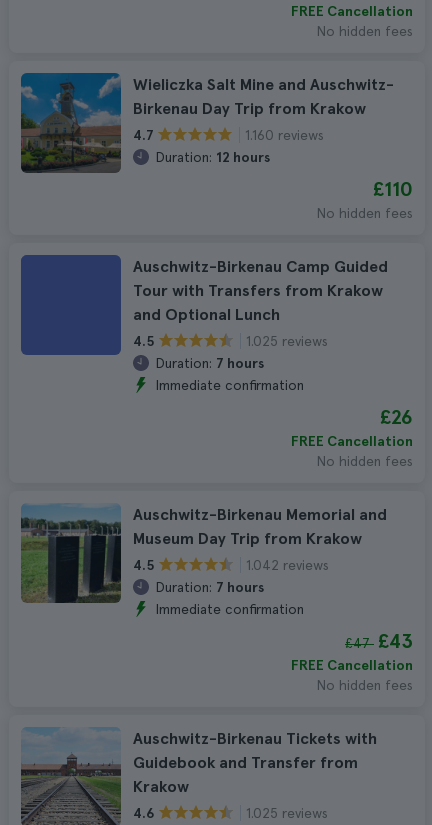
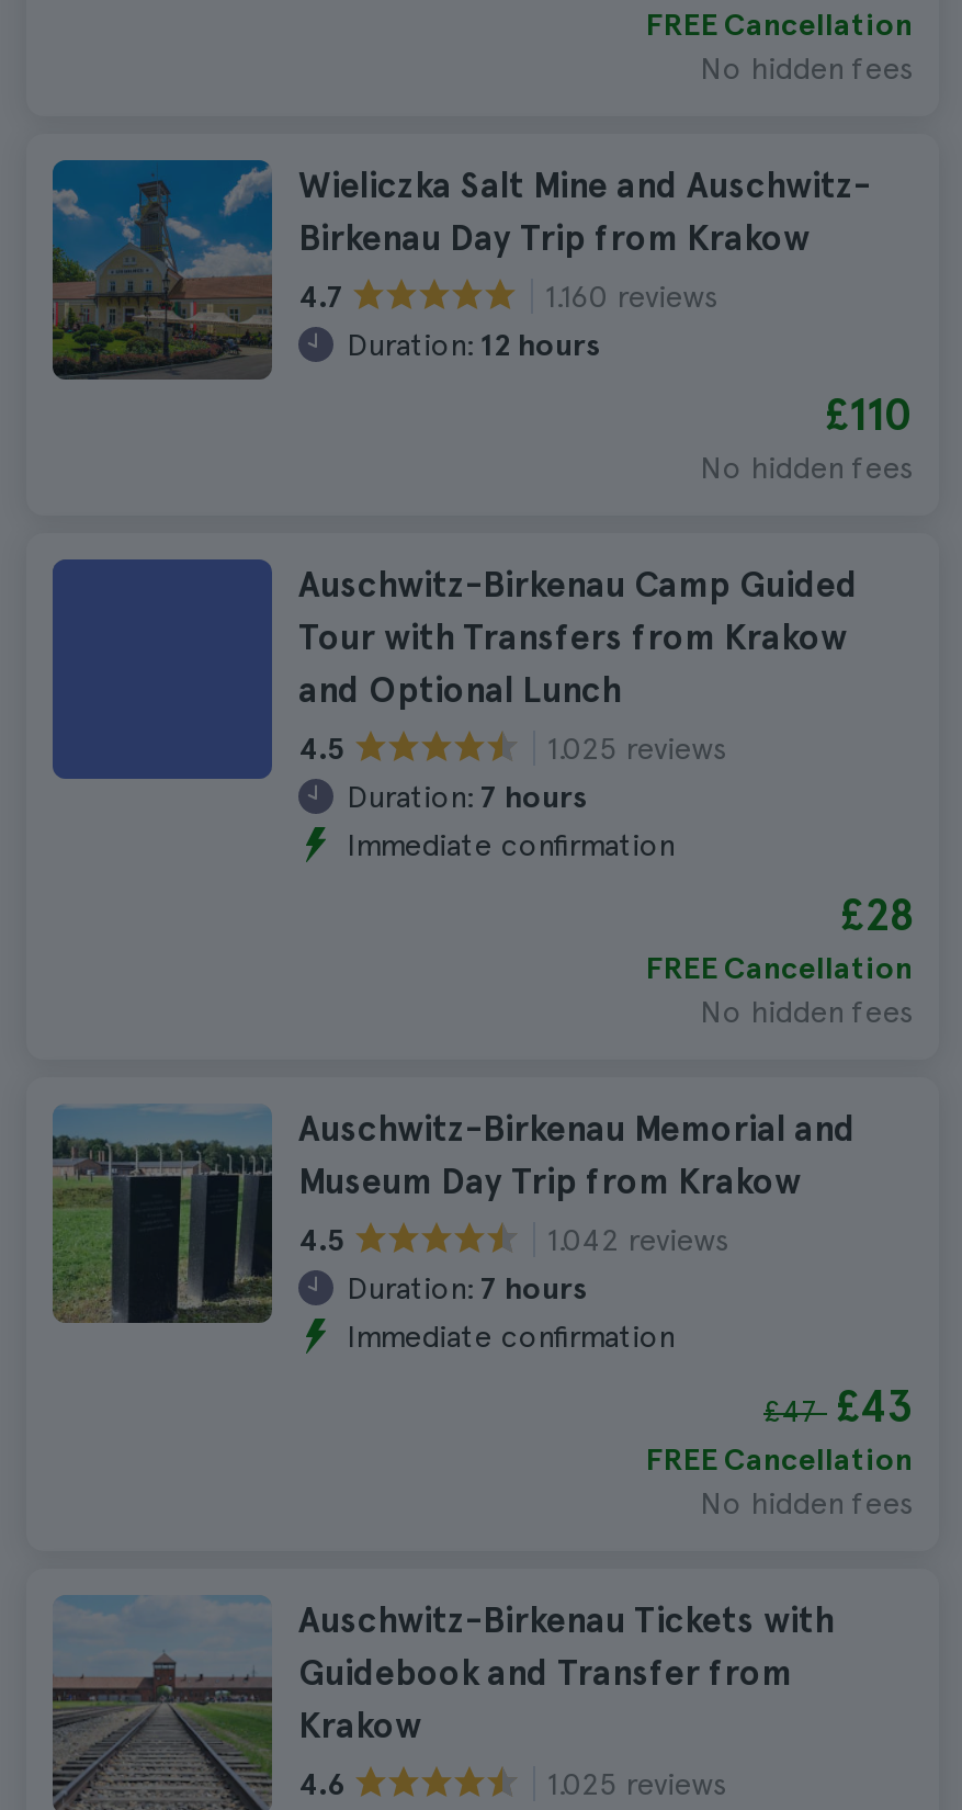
[380,405,413,429] £26 -> [840,889,913,941] £28

